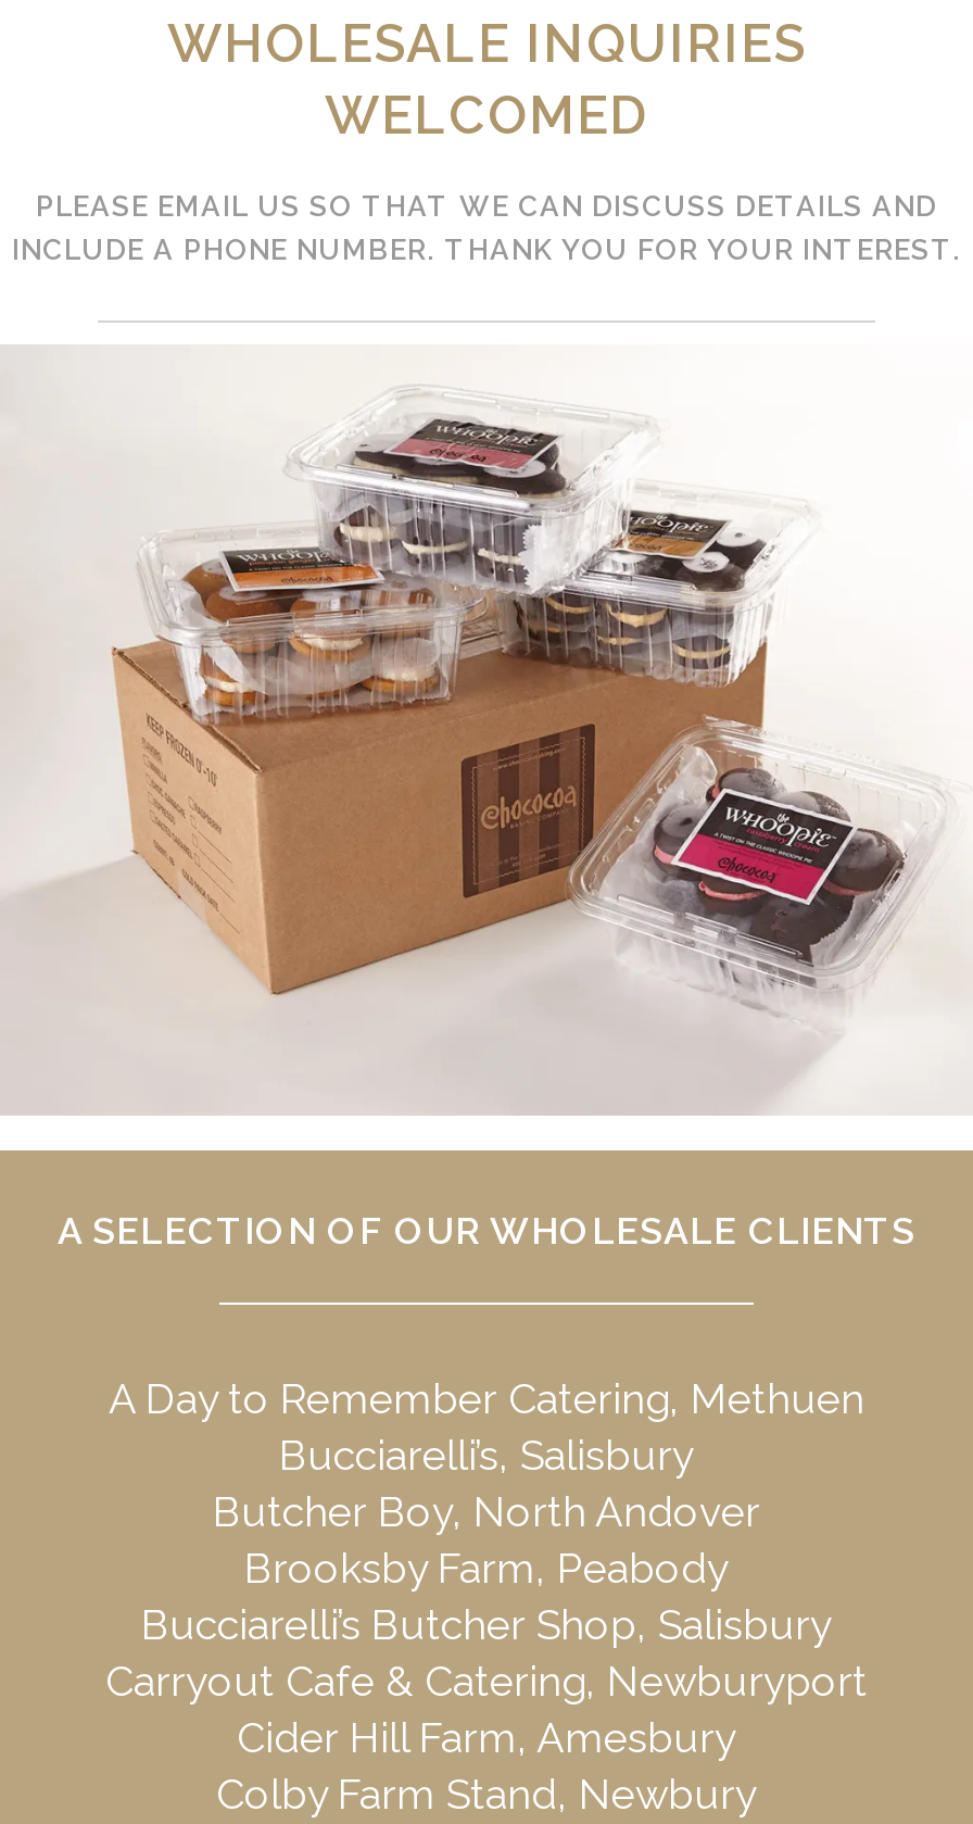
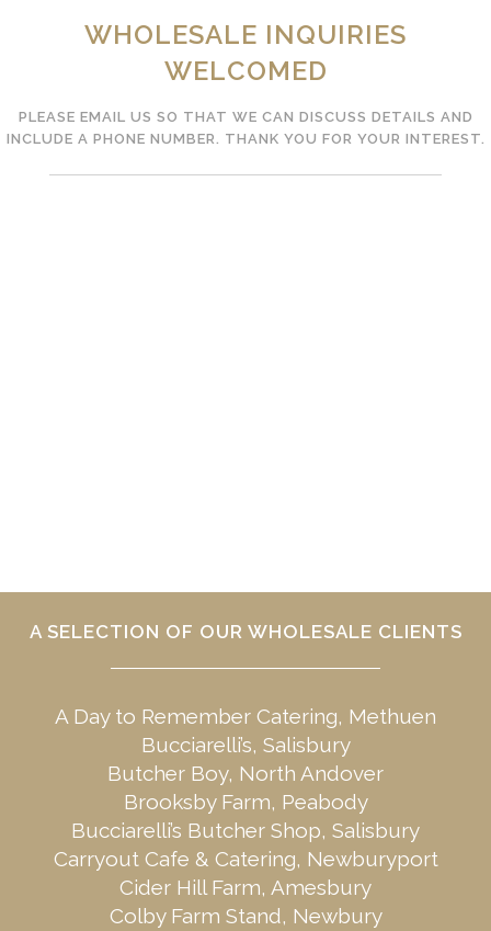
[7,347,966,1116] [image] -> none

